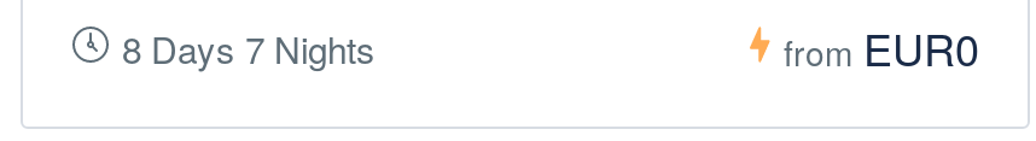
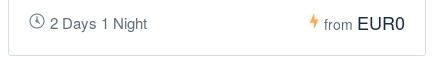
[122,23,376,74] 8 Days 7 Nights -> [50,12,147,33] 2 Days 1 Night

